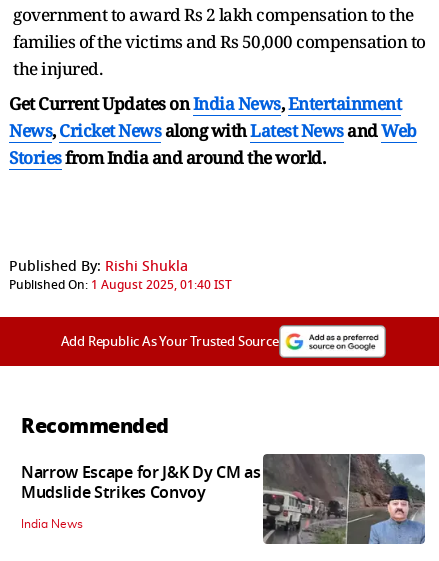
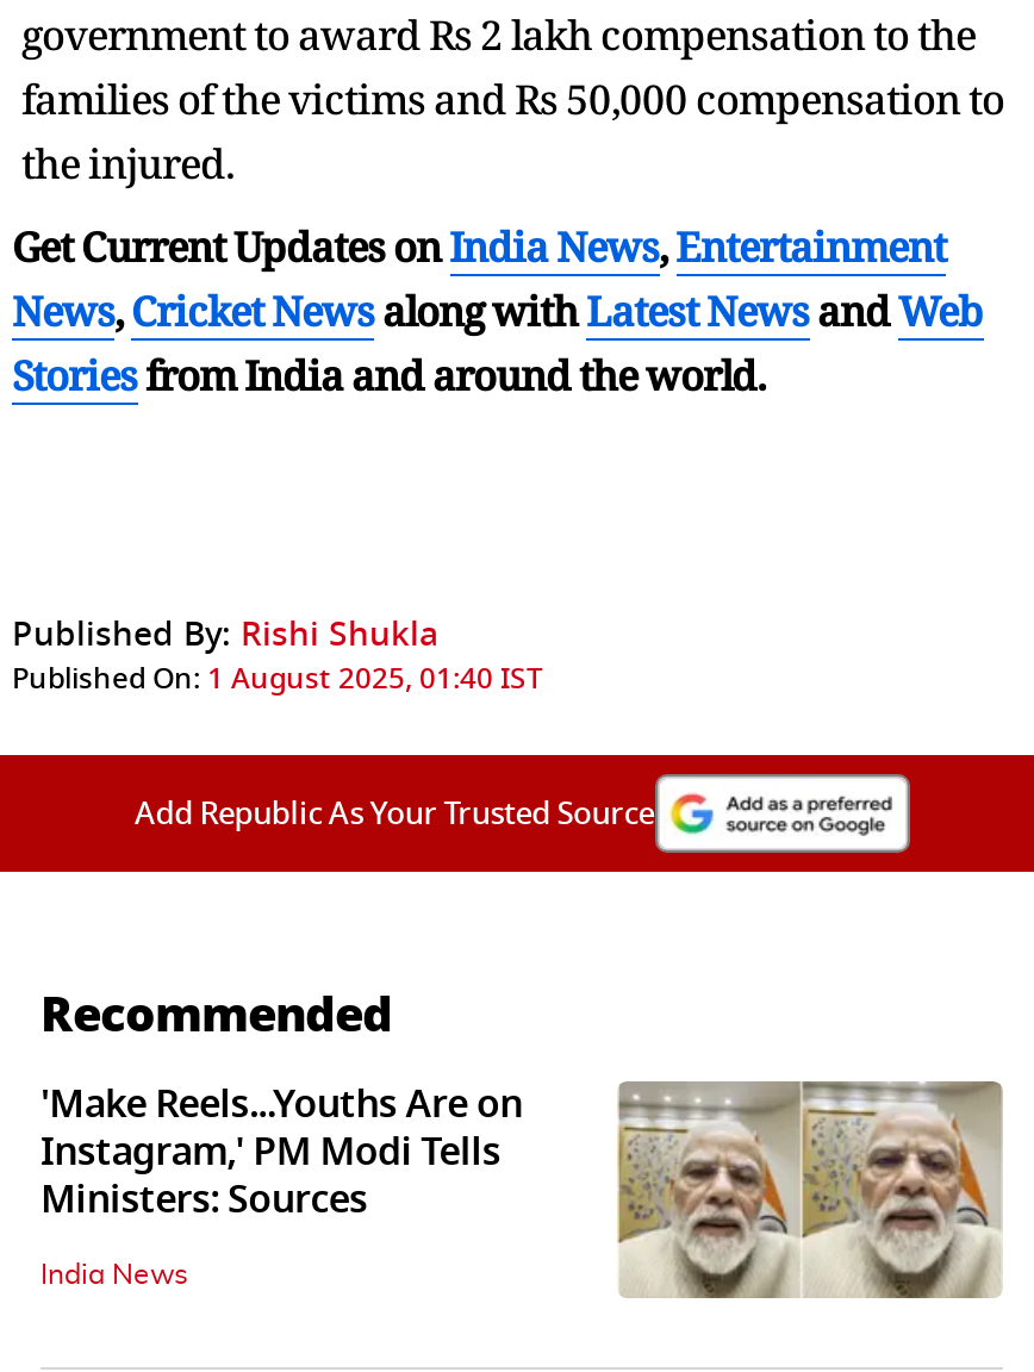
[21,454,426,545] [image] | Narrow Escape for J&K Dy CM as | Mudslide Strikes Convoy -> [41,1077,1003,1322] [image] | 'Make Reels...Youths Are on | Instagram,' PM Modi Tells | Ministers: Sources

